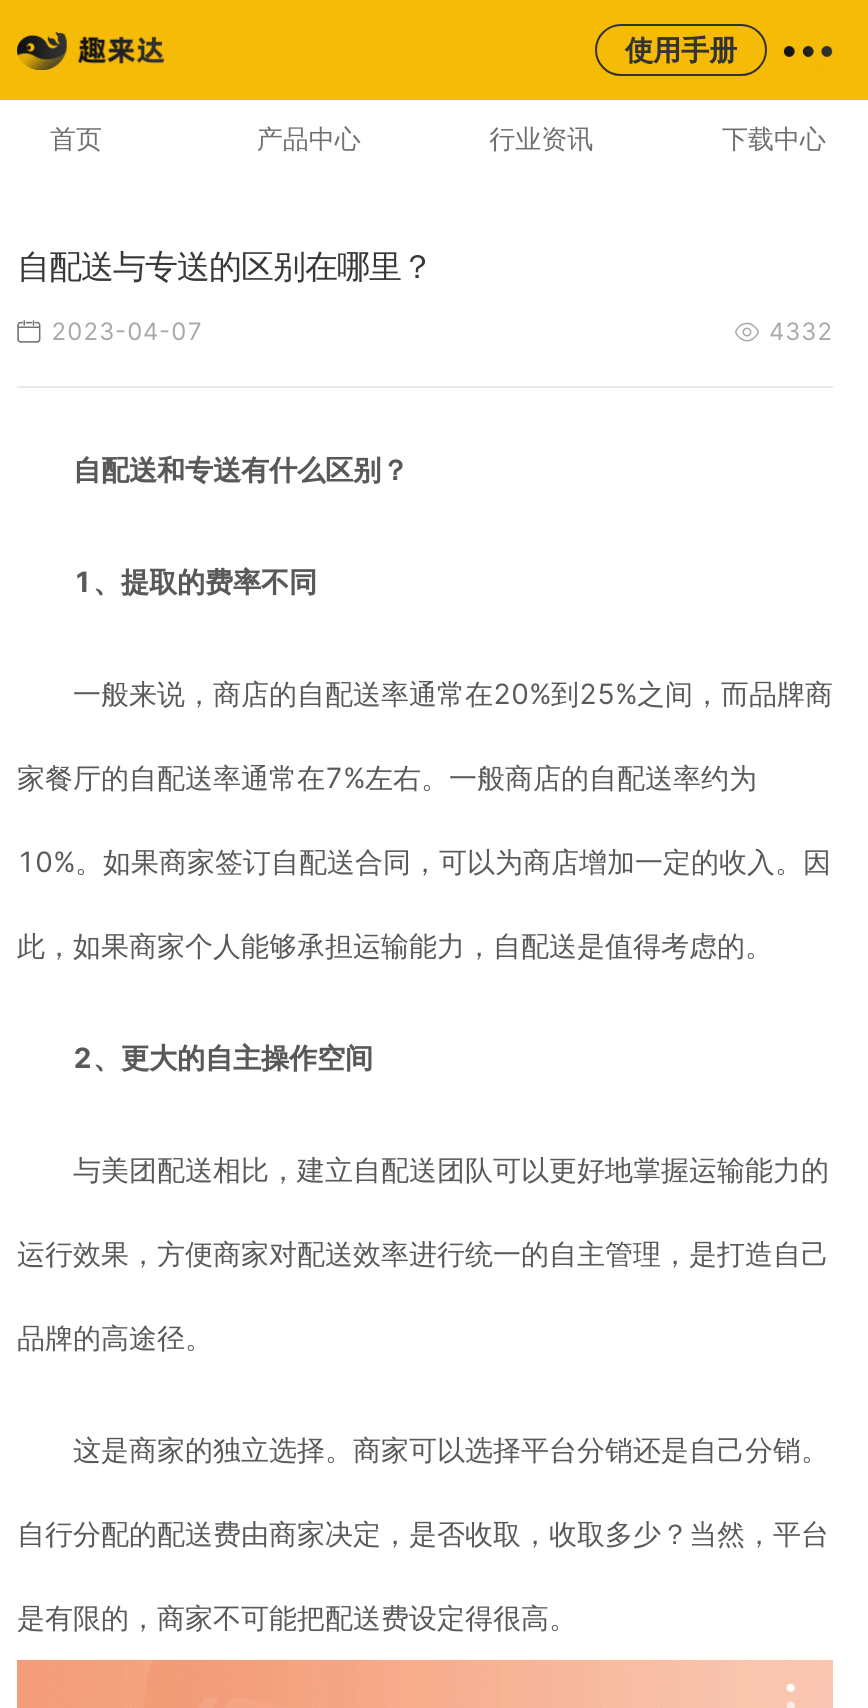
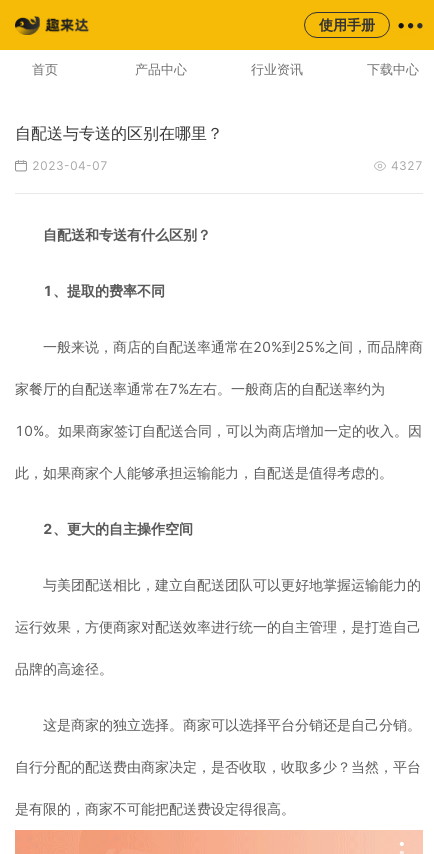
[769,316,833,346] 4332 -> [391,158,423,173] 4327

